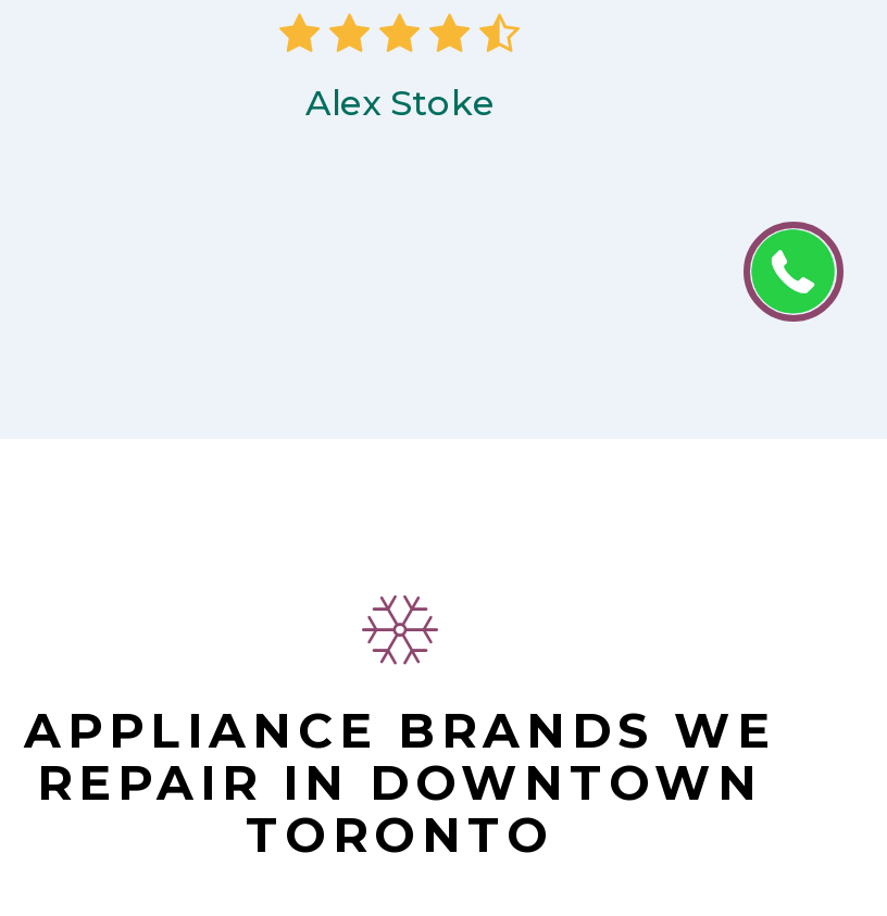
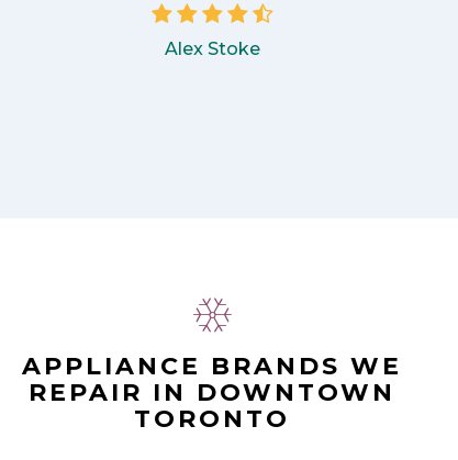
[741,219,846,324] [image] -> none

